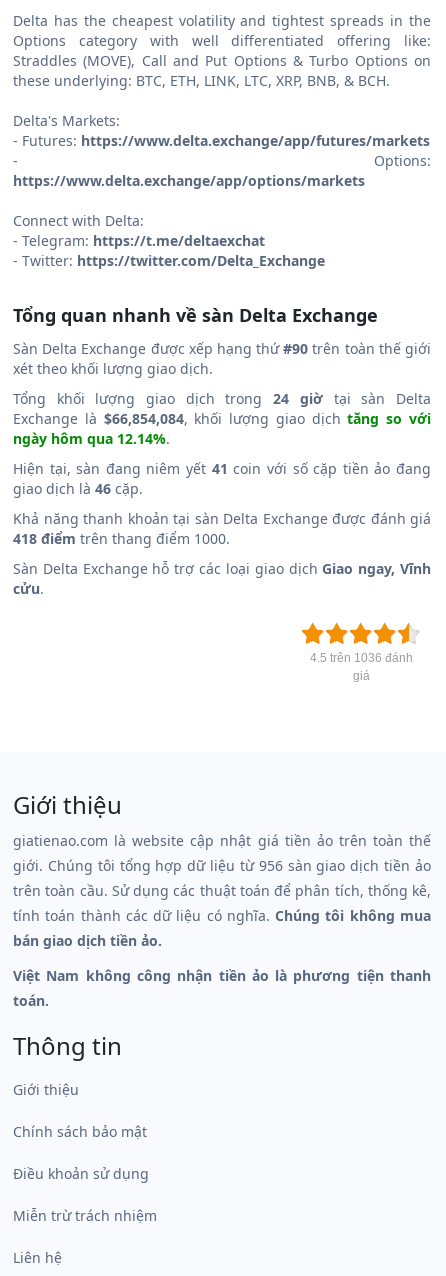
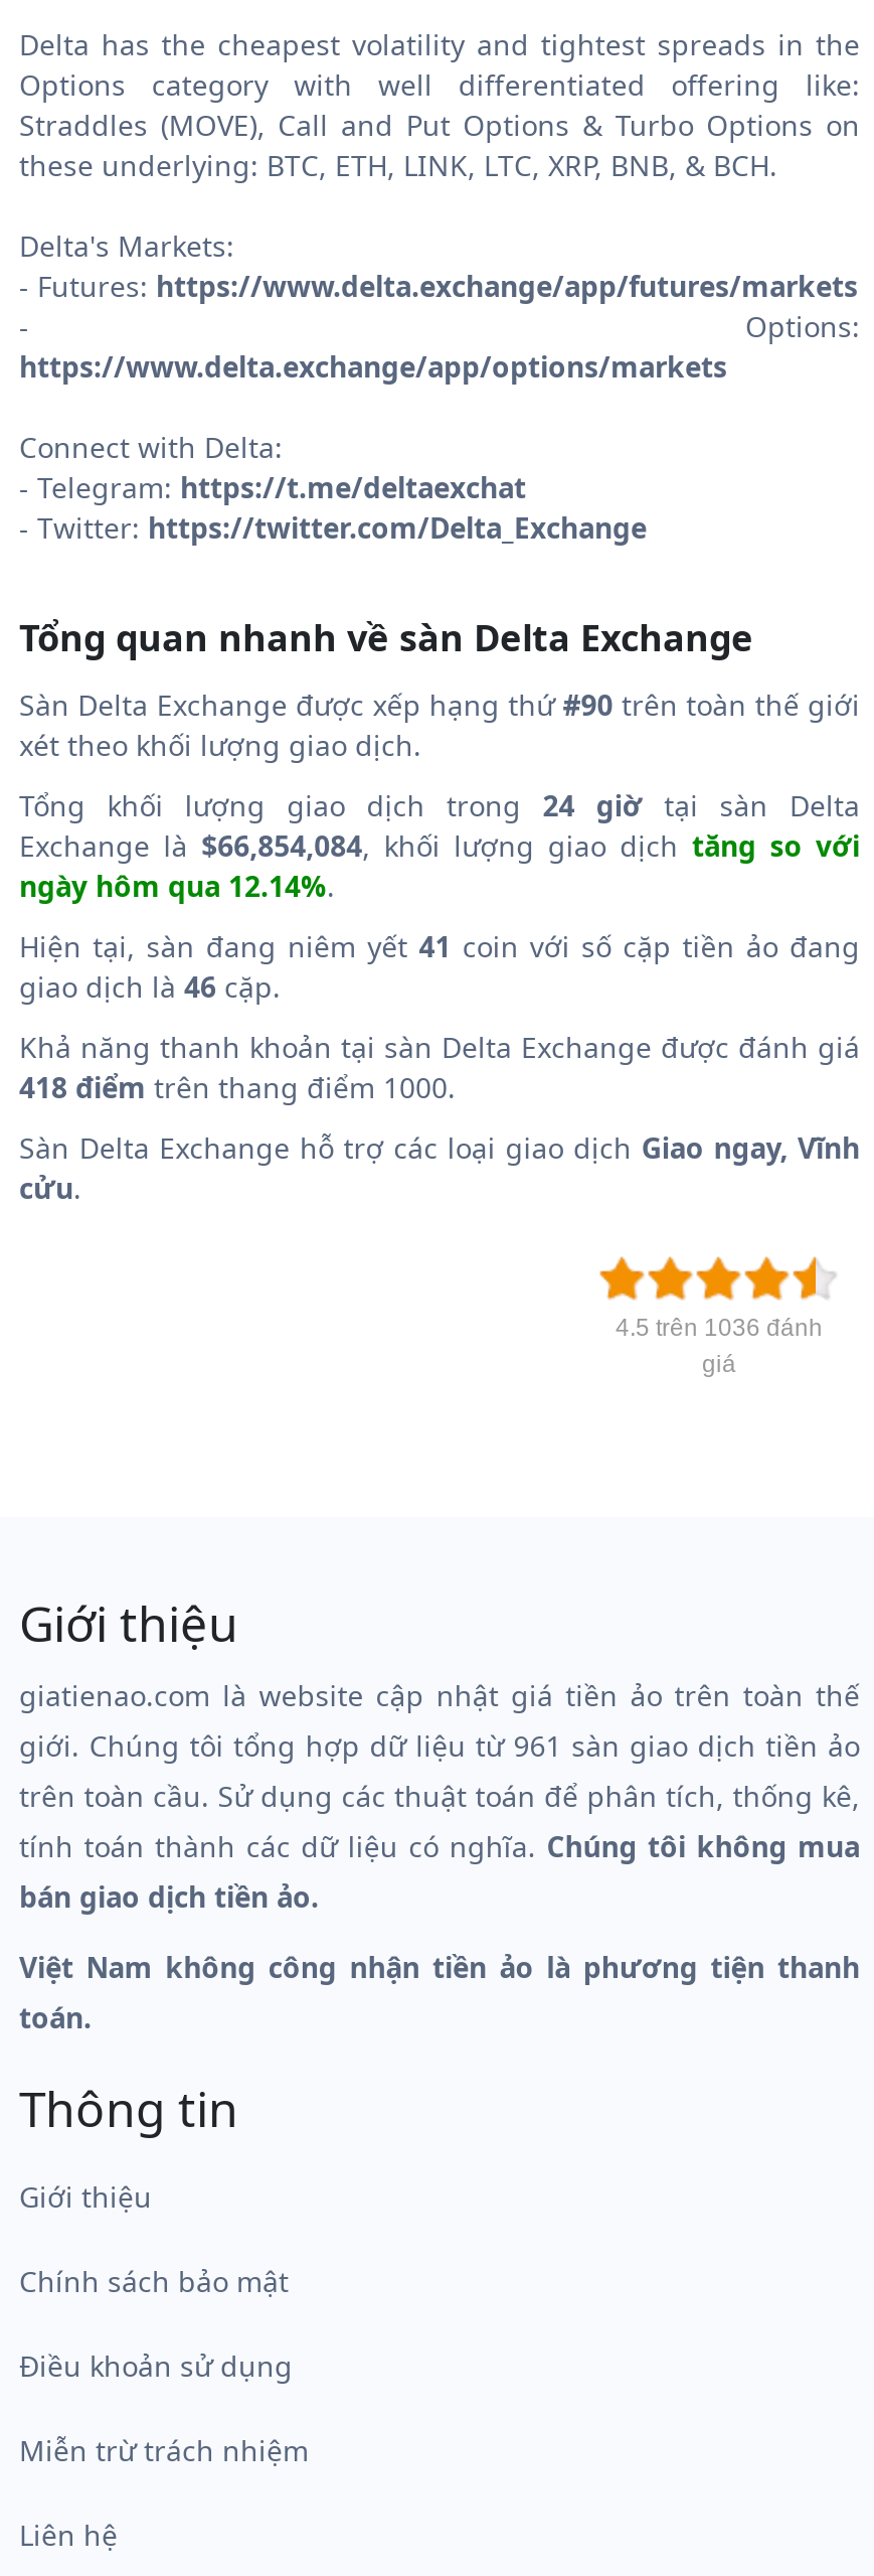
[13,856,431,875] giới. Chúng tôi tổng hợp dữ liệu từ 956 sàn giao dịch tiền ảo -> [19,1726,860,1765] giới. Chúng tôi tổng hợp dữ liệu từ 961 sàn giao dịch tiền ảo

